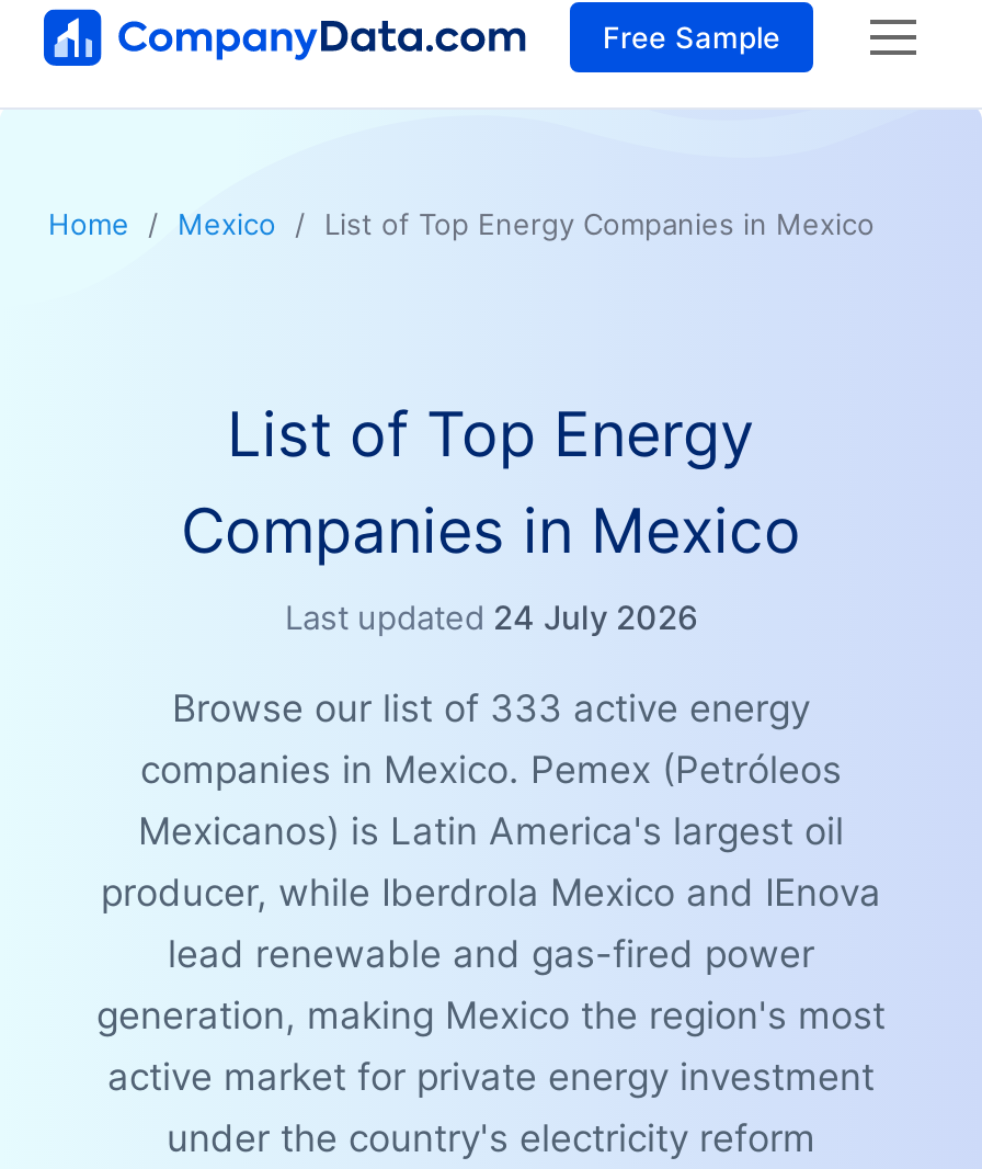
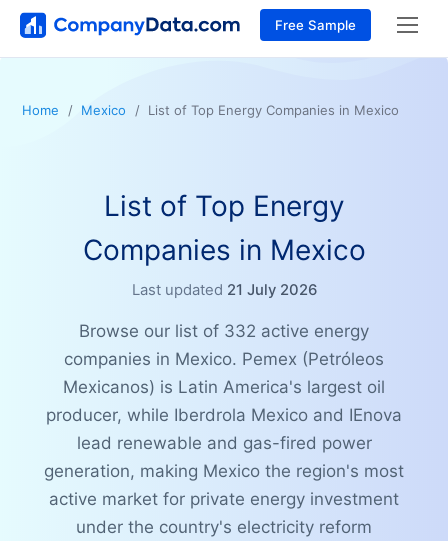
[285,600,697,639] Last updated 24 July 2026 -> [131,281,316,299] Last updated 21 July 2026
[172,687,810,731] Browse our list of 333 active energy -> [79,321,369,341] Browse our list of 332 active energy

